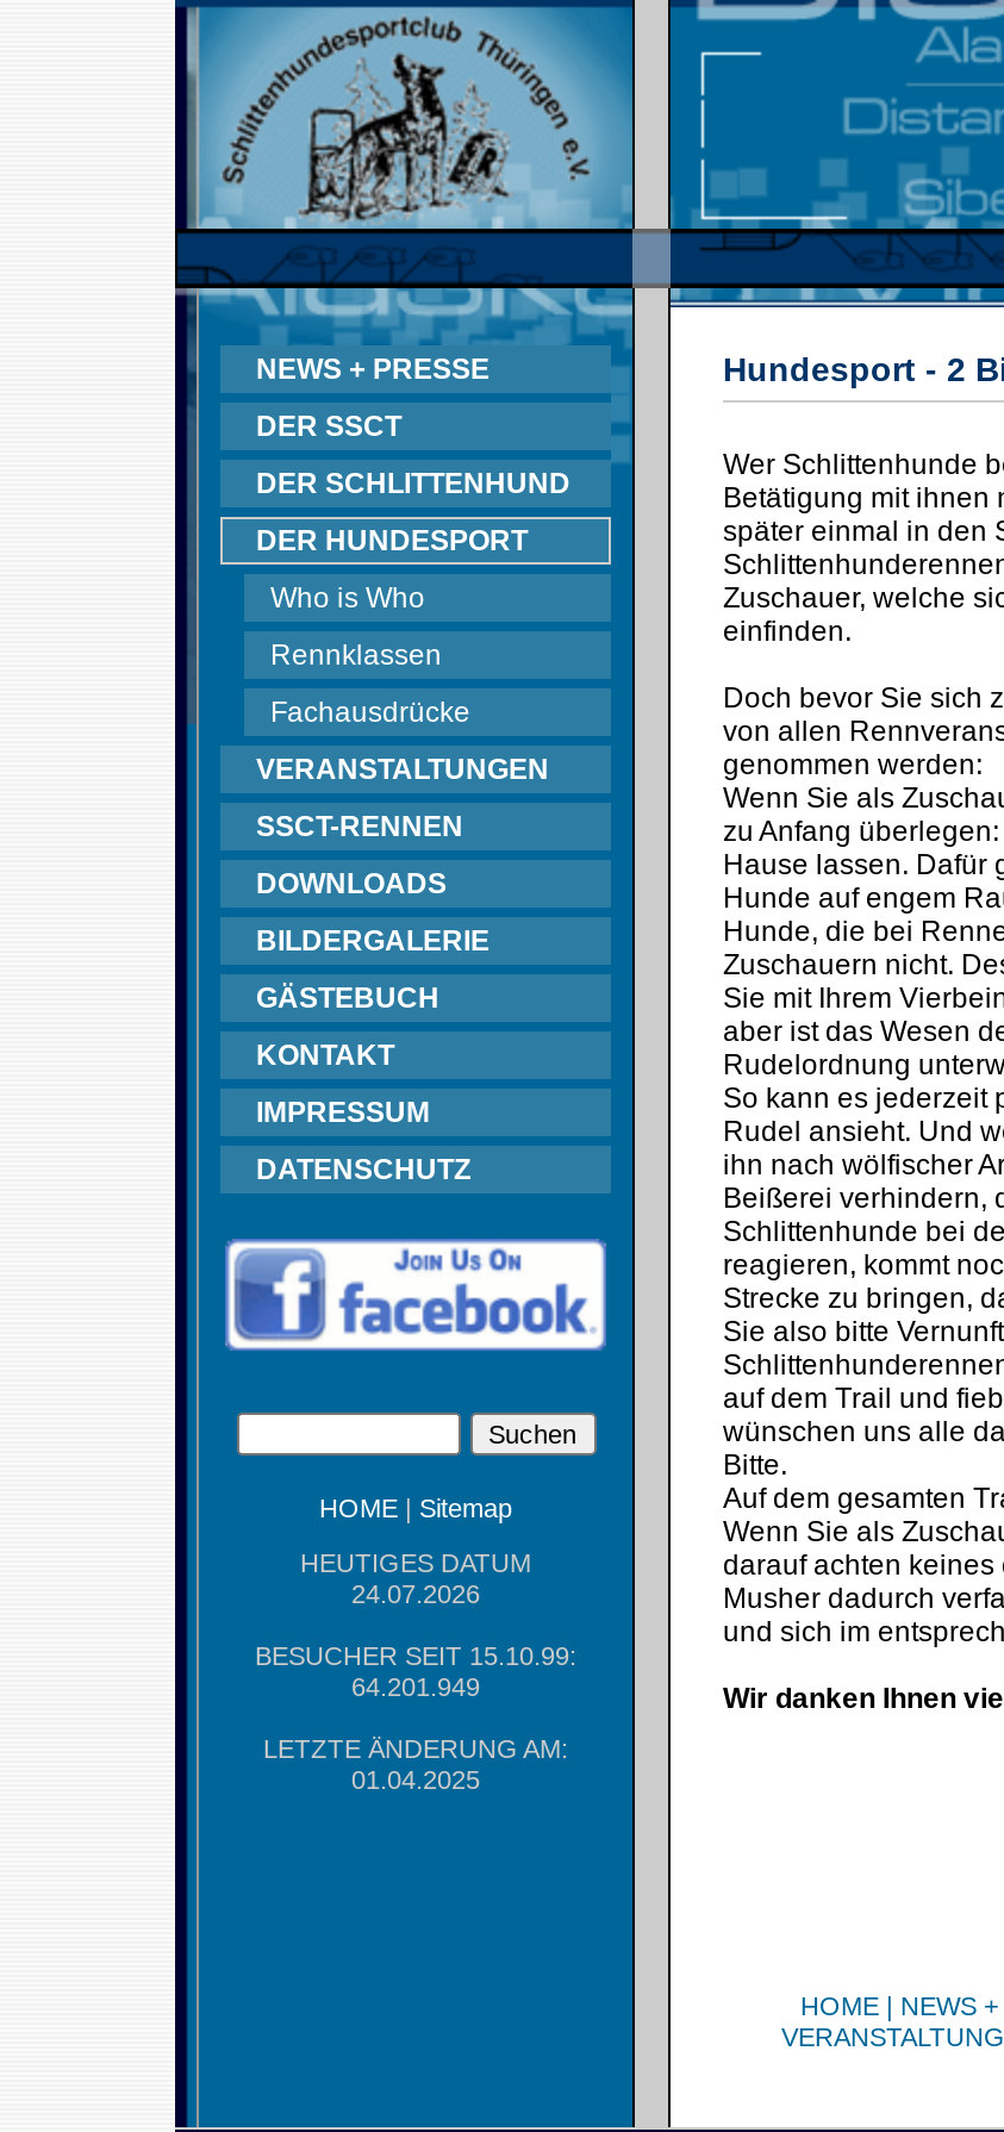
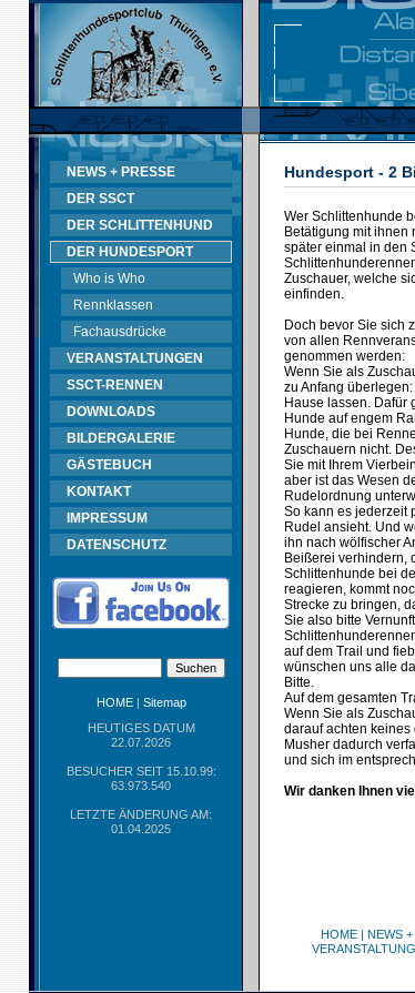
[351,1579,480,1608] 24.07.2026 -> [111,736,171,749] 22.07.2026
[351,1672,480,1701] 64.201.949 -> [111,779,171,792] 63.973.540

